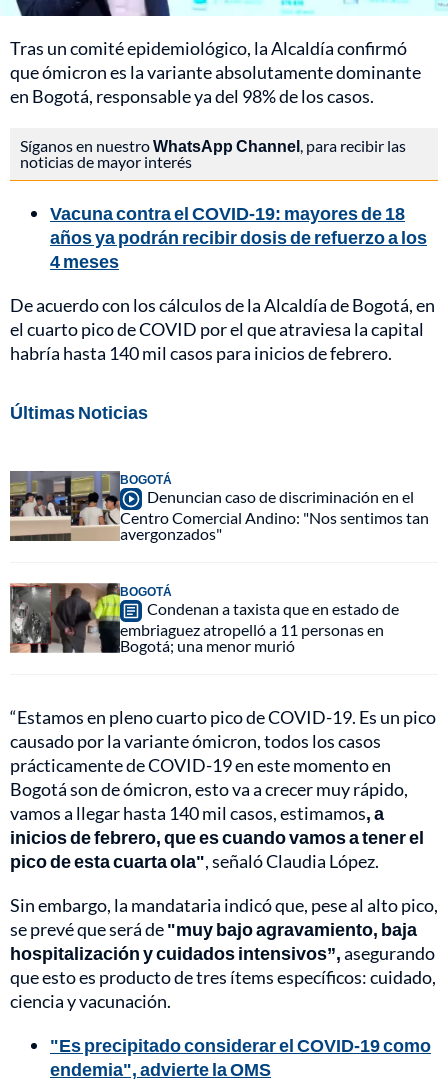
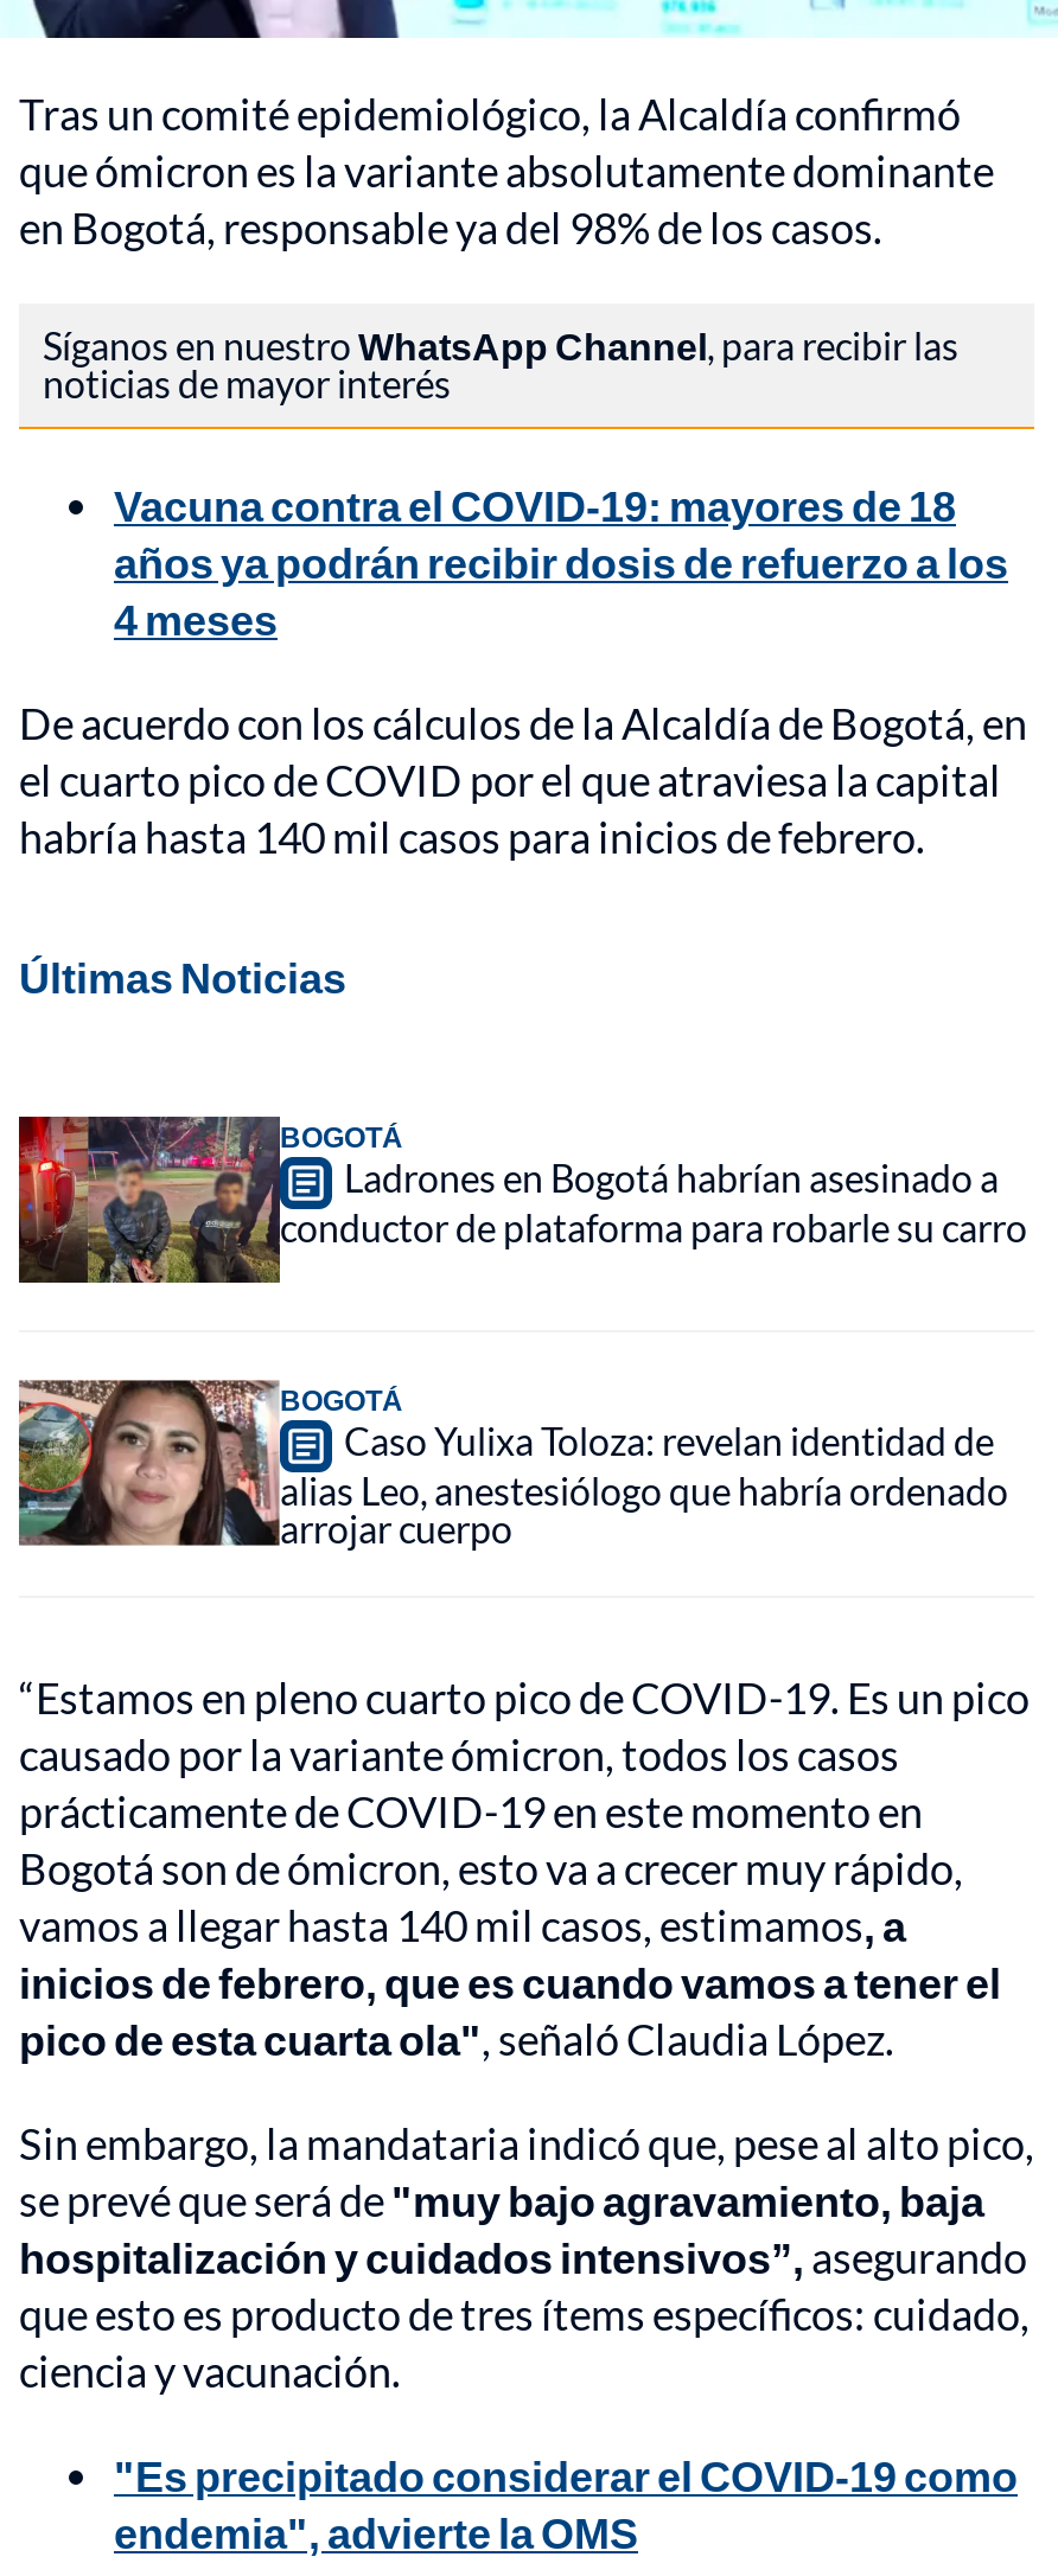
[9,470,429,543] [image] | Denuncian caso de discriminación en el | Centro Comercial Andino: "Nos sentimos tan | avergonzados" -> [17,1114,1027,1285] [image] | Ladrones en Bogotá habrían asesinado a | conductor de plataforma para robarle su carro
[9,582,399,655] [image] | Condenan a taxista que en estado de | embriaguez atropelló a 11 personas en | Bogotá; una menor murió -> [17,1378,1008,1550] [image] | Caso Yulixa Toloza: revelan identidad de | alias Leo, anestesiólogo que habría ordenado | arrojar cuerpo

